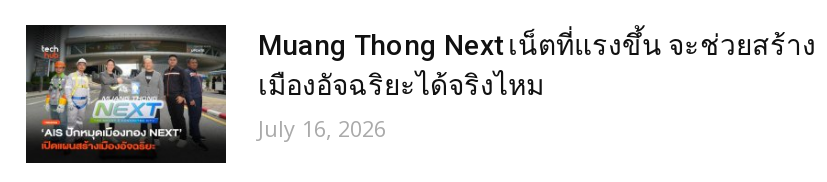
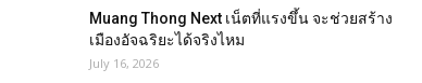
[24,22,228,166] [image] -> none

